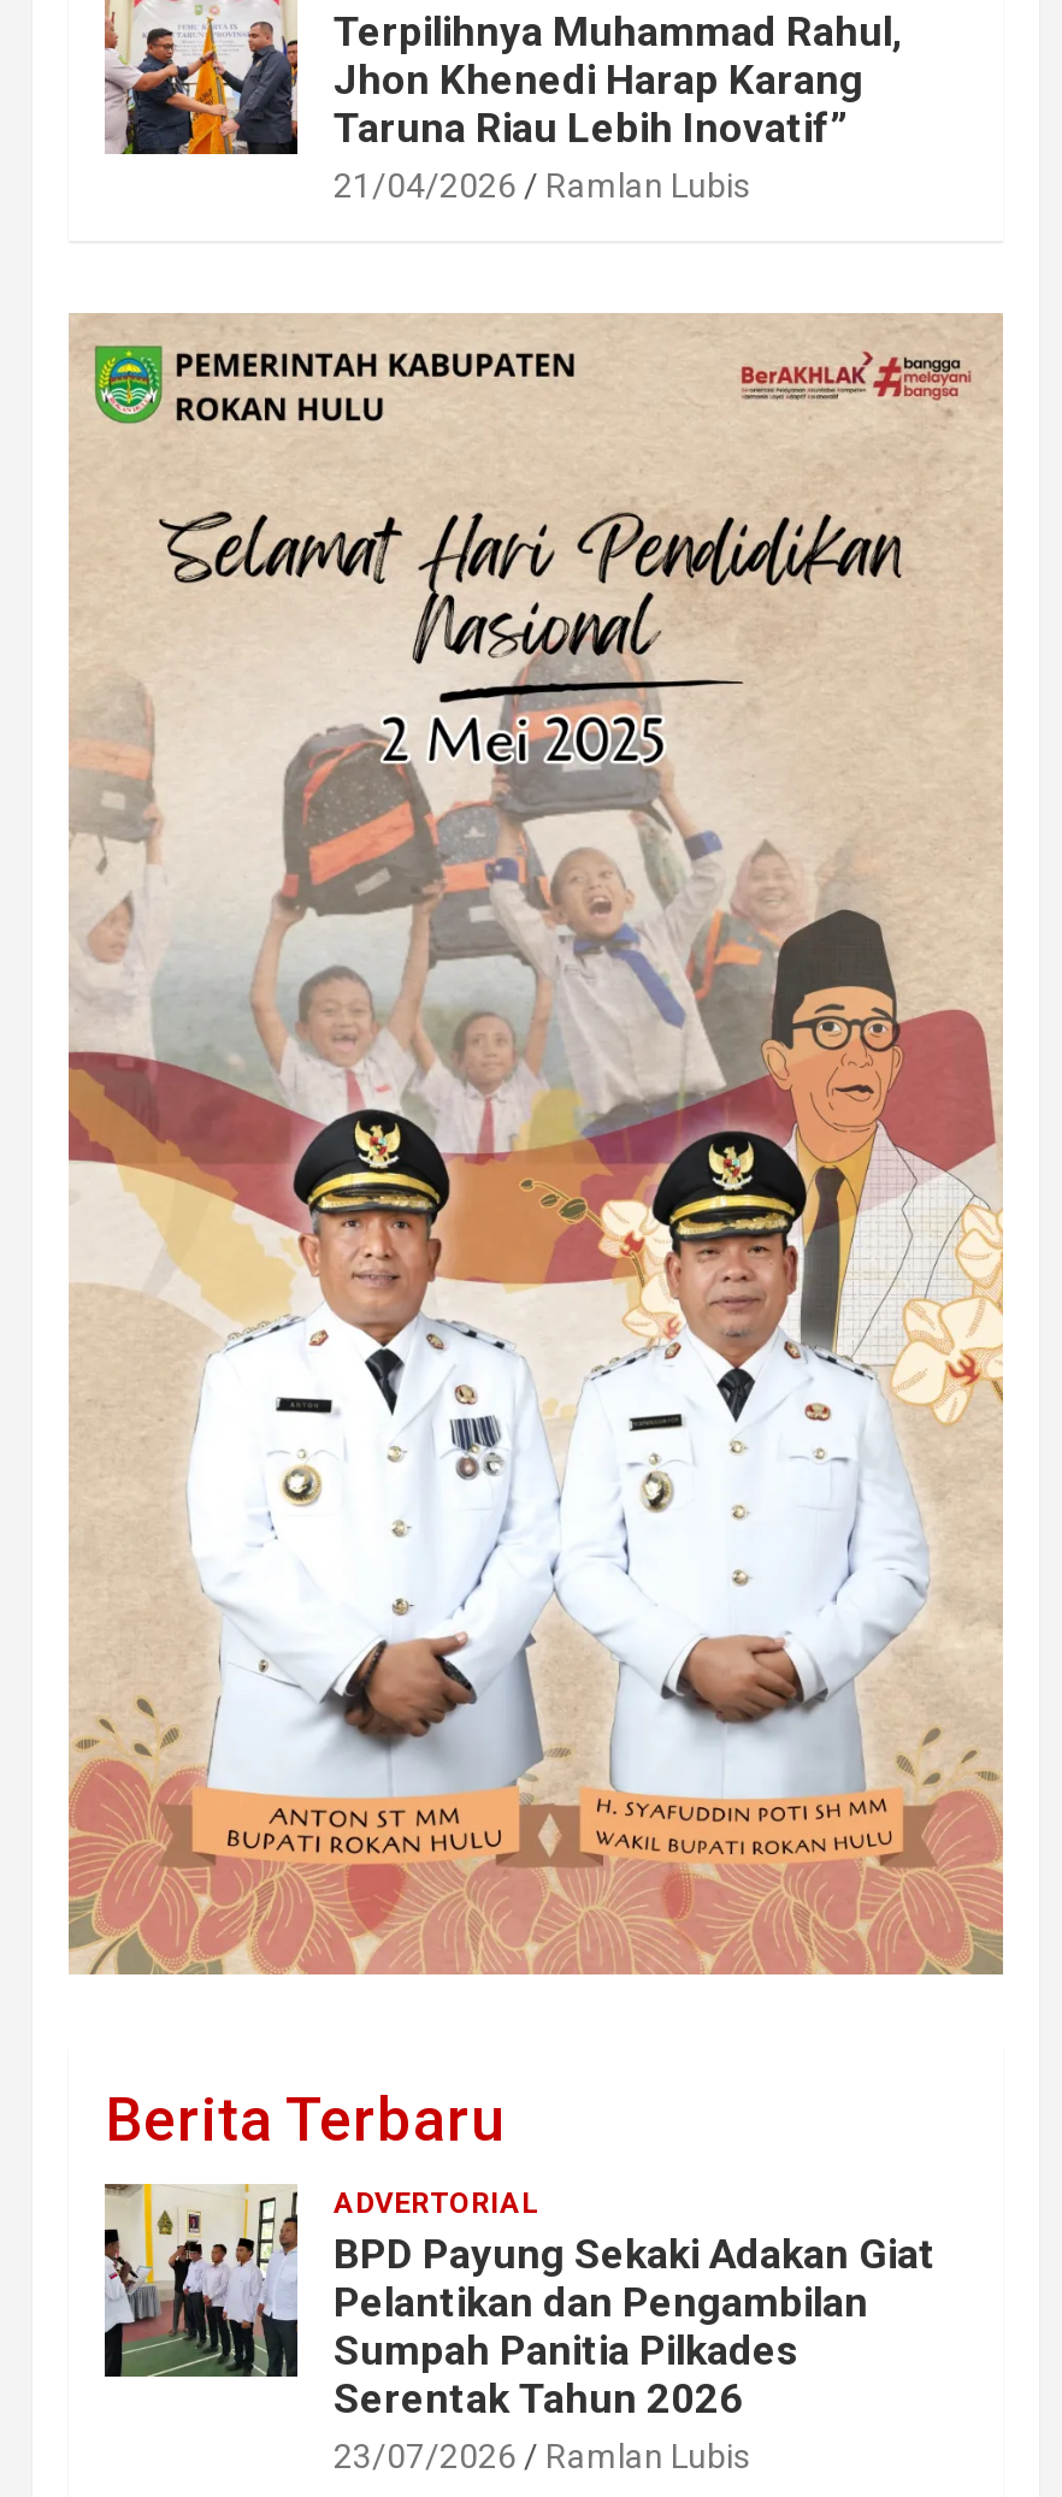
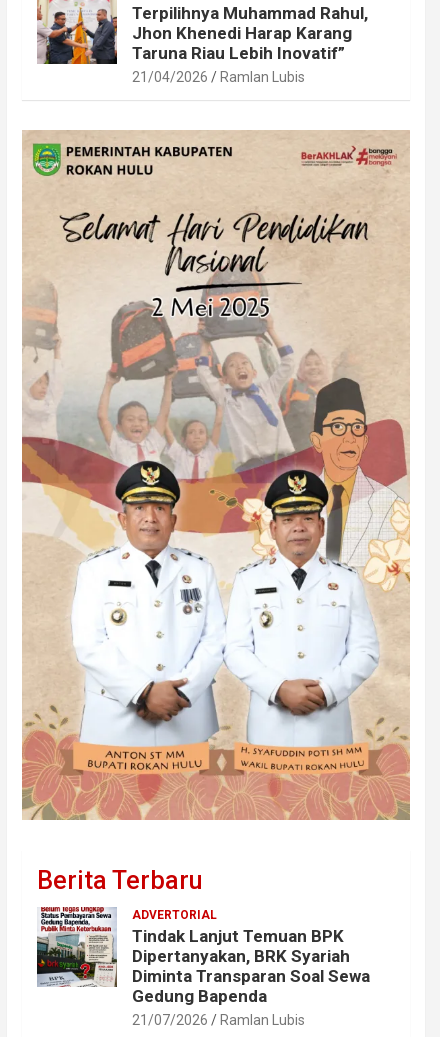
[102,2182,936,2475] [image] | BPD Payung Sekaki Adakan Giat | Pelantikan dan Pengambilan | Sumpah Panitia Pilkades | Serentak Tahun 2026 | 23/07/2026 -> [36,906,370,1028] [image] | Tindak Lanjut Temuan BPK | Dipertanyakan, BRK Syariah | Diminta Transparan Soal Sewa | Gedung Bapenda | 21/07/2026

